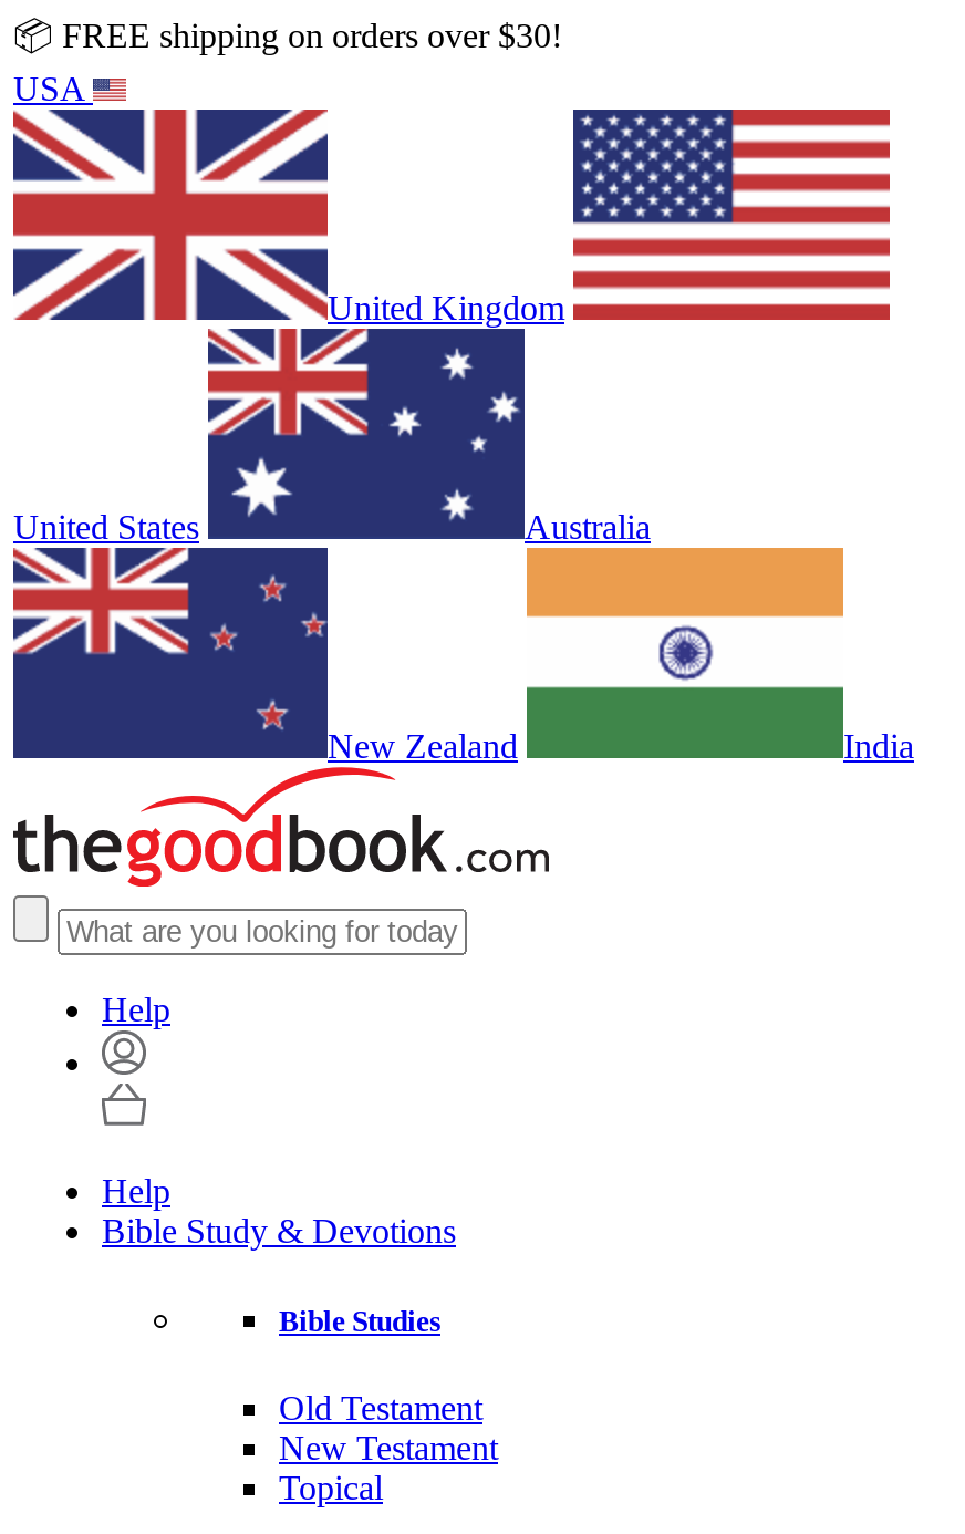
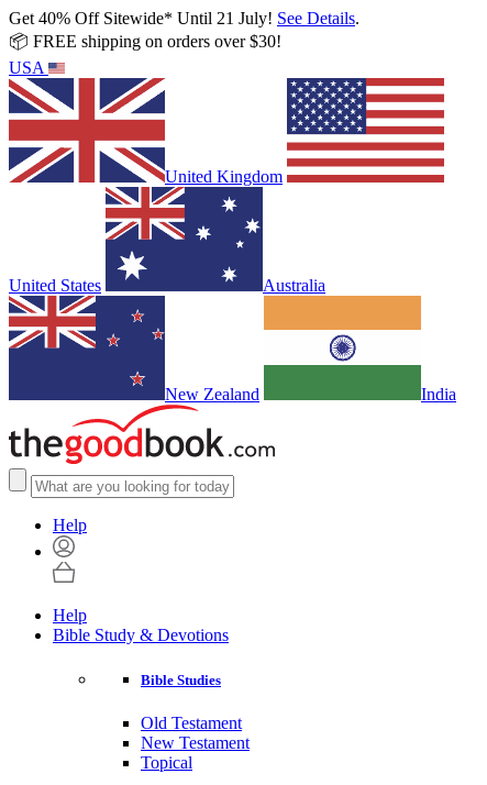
none -> [9,9,359,27] Get 40% Off Sitewide* Until 21 July! See Details.

